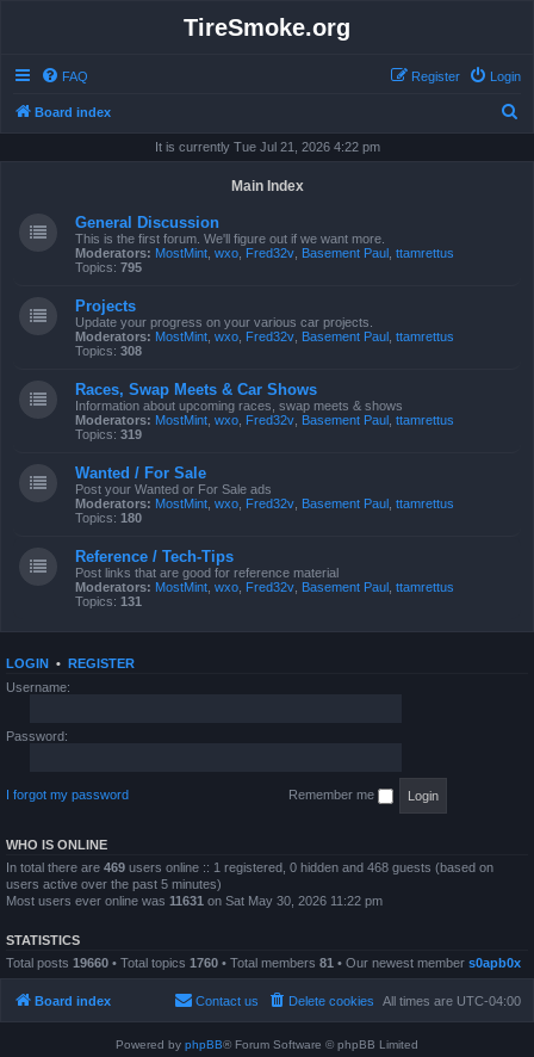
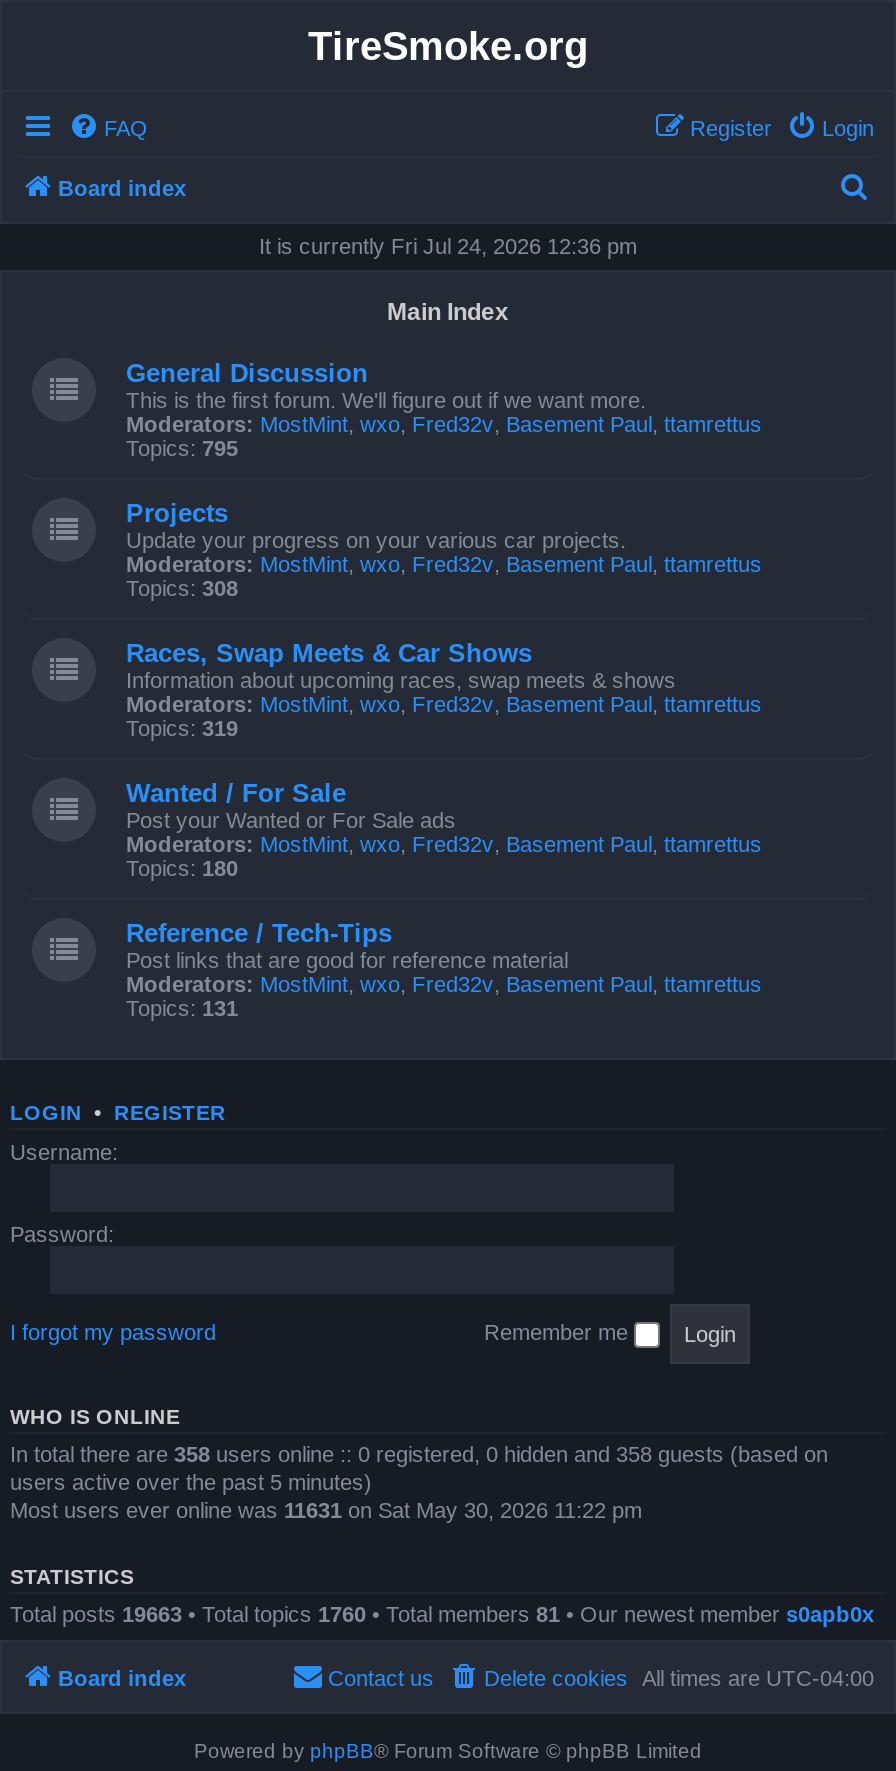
[154,140,380,154] It is currently Tue Jul 21, 2026 4:22 pm -> [259,234,637,258] It is currently Fri Jul 24, 2026 12:36 pm
[6,860,493,874] In total there are 469 users online :: 1 registered, 0 hidden and 468 guests (based on -> [10,1442,828,1466] In total there are 358 users online :: 0 registered, 0 hidden and 358 guests (based on
[6,956,521,970] Total posts 19660 • Total topics 1760 • Total members 81 • Our newest member s0apb0x -> [10,1602,874,1626] Total posts 19663 • Total topics 1760 • Total members 81 • Our newest member s0apb0x

